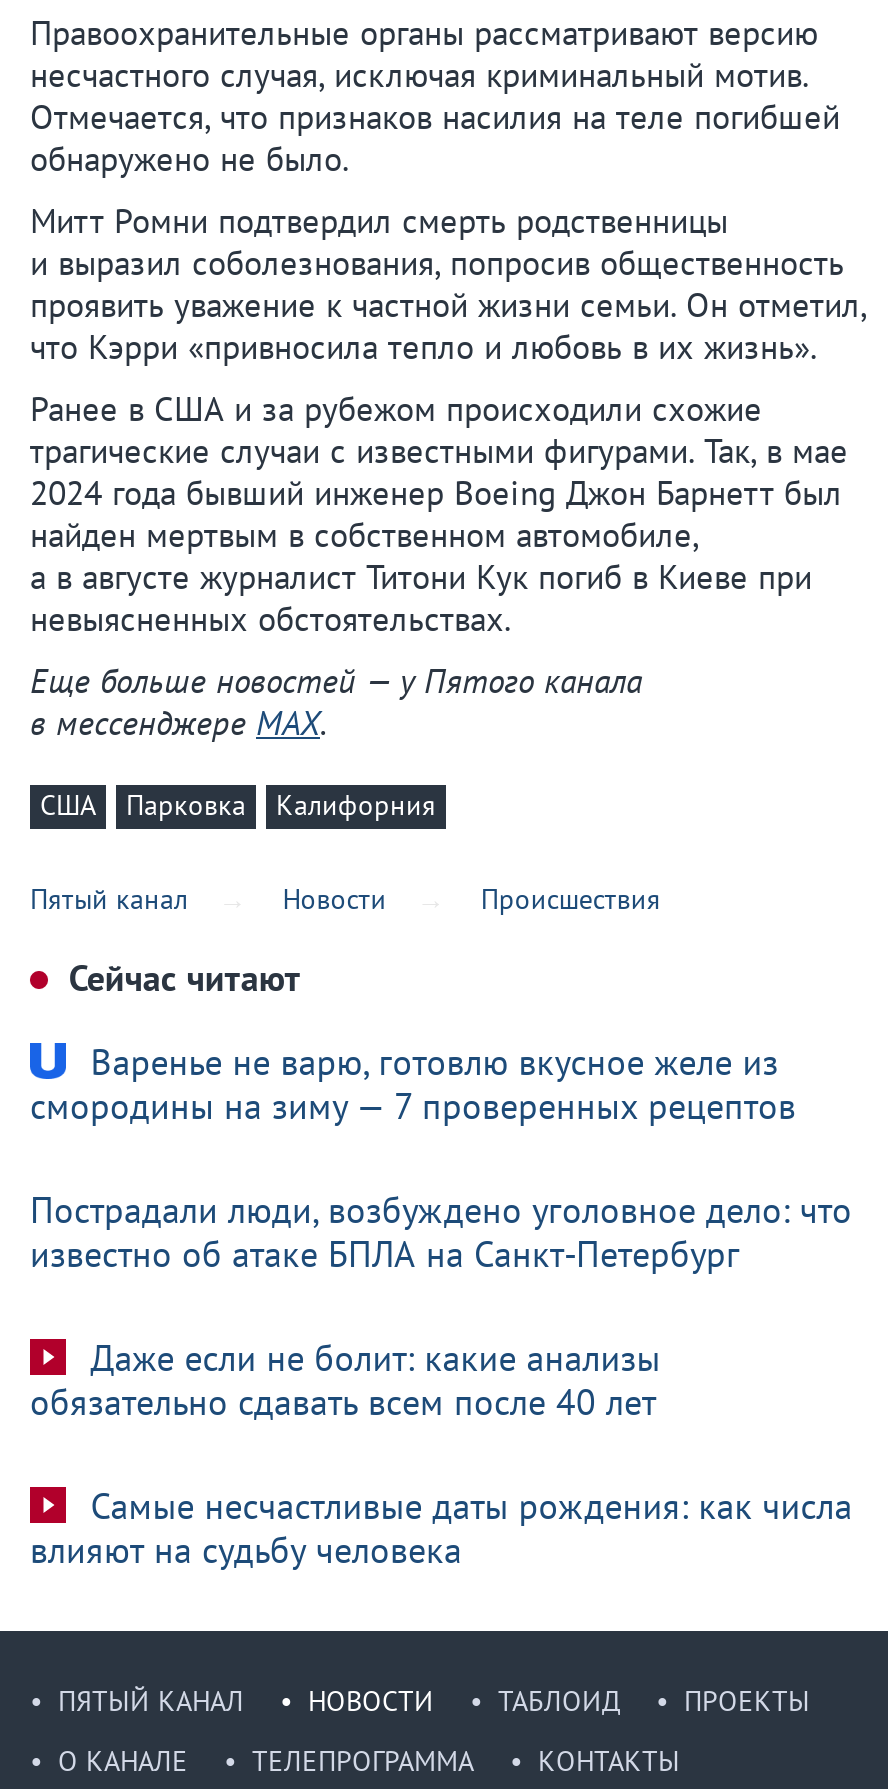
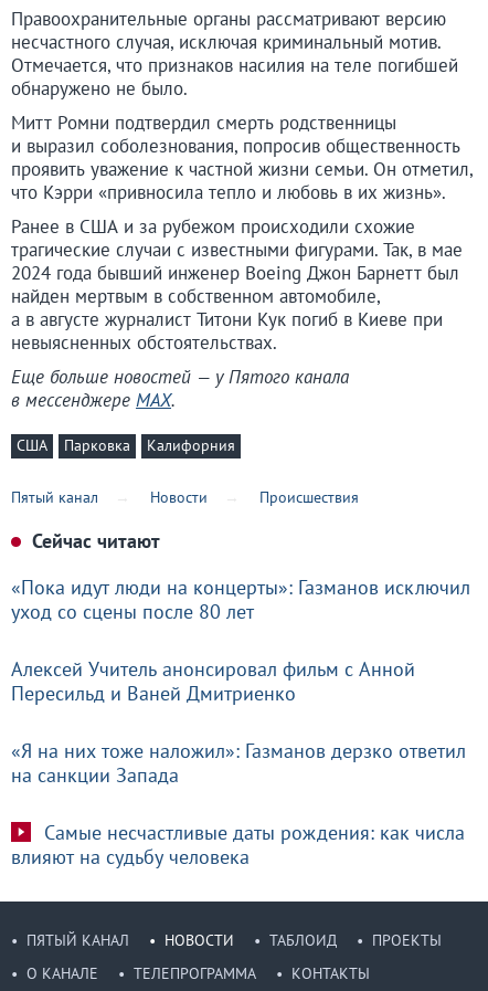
[30,1039,796,1129] Варенье не варю, готовлю вкусное желе из | смородины на зиму — 7 проверенных рецептов -> [11,574,470,624] «Пока идут люди на концерты»: Газманов исключил | уход со сцены после 80 лет
[30,1187,852,1277] Пострадали люди, возбуждено уголовное дело: что | известно об атаке БПЛА на Санкт-Петербург -> [11,656,415,706] Алексей Учитель анонсировал фильм с Анной | Пересильд и Ваней Дмитриенко
[30,1335,660,1425] Даже если не болит: какие анализы | обязательно сдавать всем после 40 лет -> [11,738,466,787] «Я на них тоже наложил»: Газманов дерзко ответил | на санкции Запада

